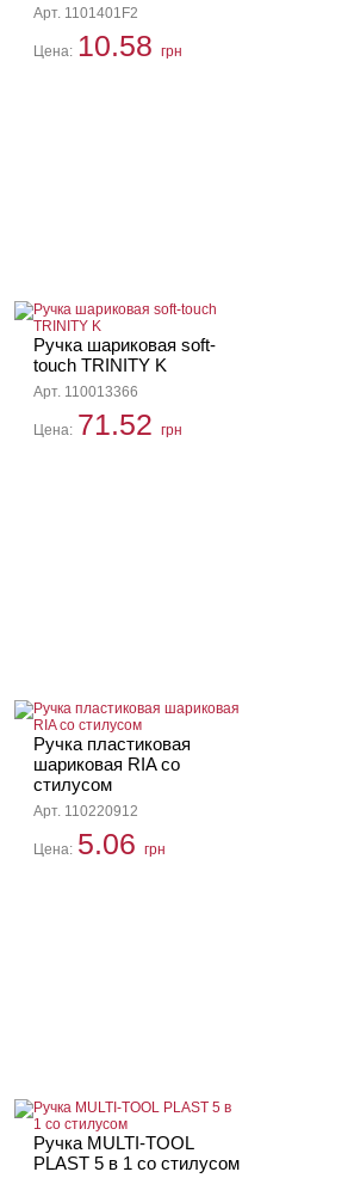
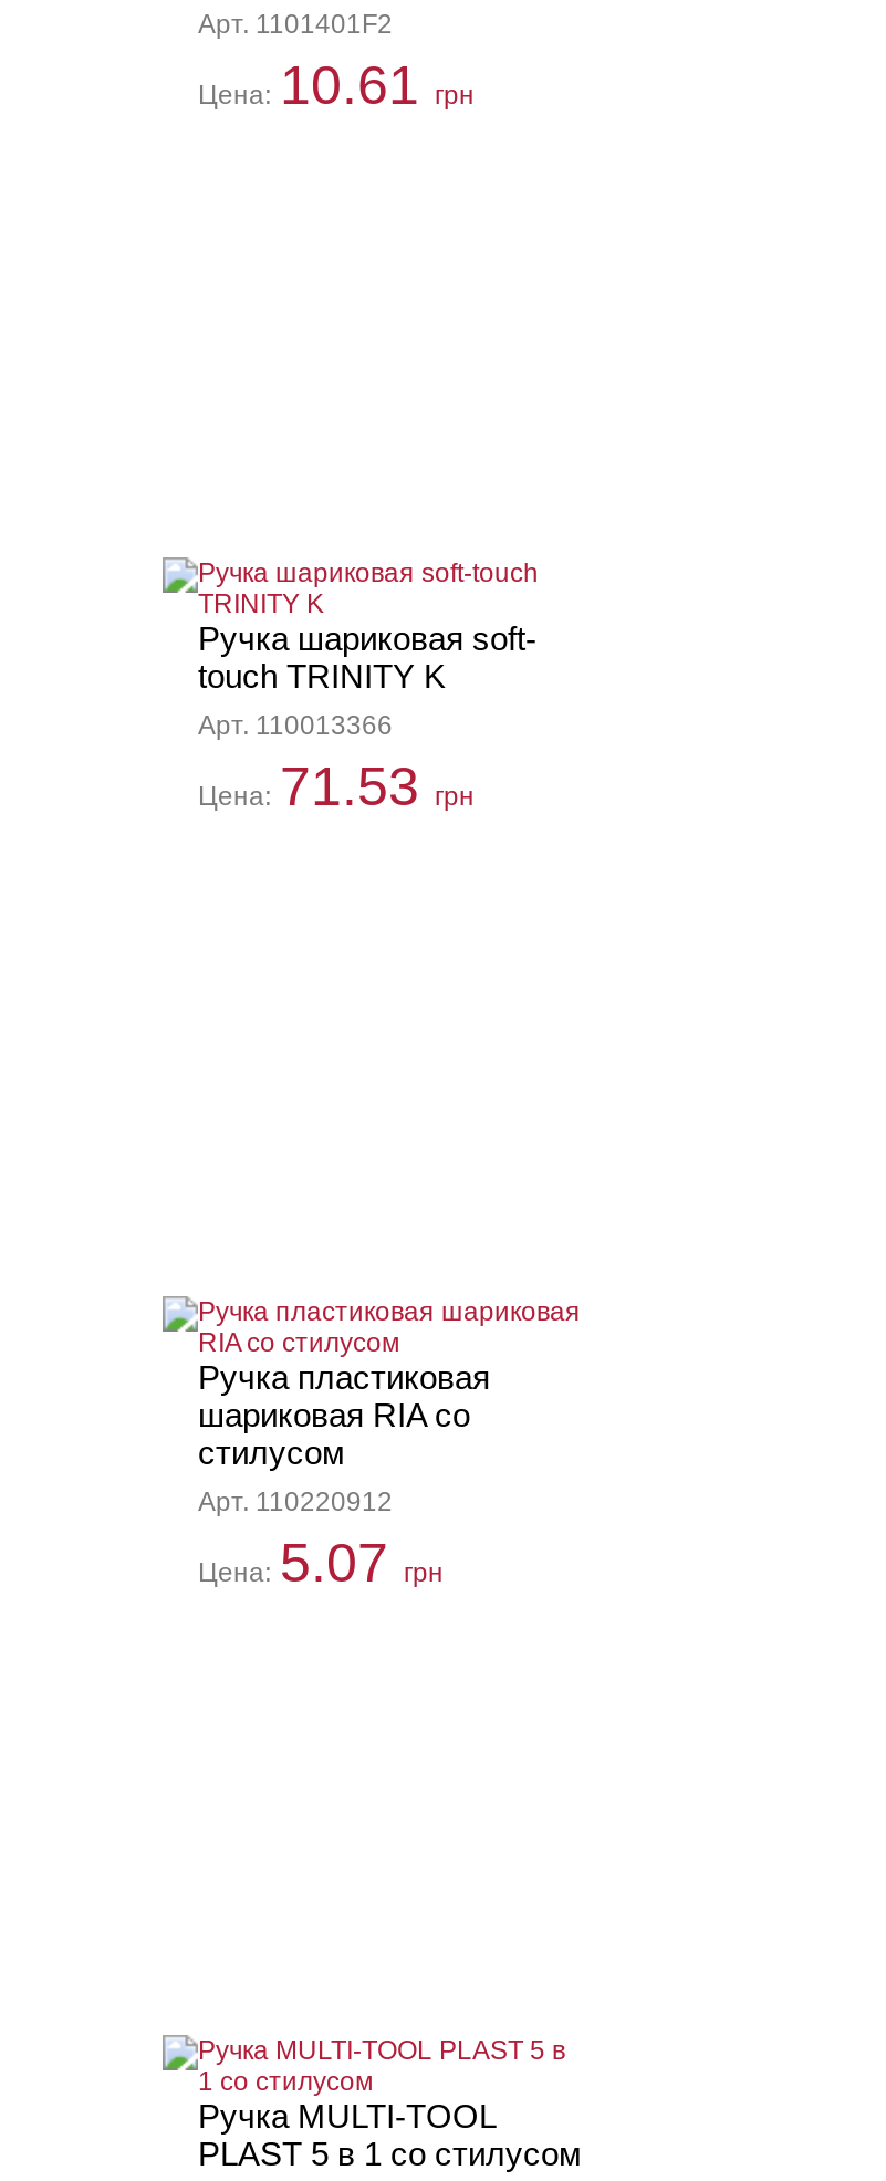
[33,29,182,62] Цена: 10.58 грн -> [198,53,475,115] Цена: 10.61 грн
[33,407,182,441] Цена: 71.52 грн -> [198,754,475,816] Цена: 71.53 грн
[33,827,166,860] Цена: 5.06 грн -> [198,1531,444,1593] Цена: 5.07 грн

